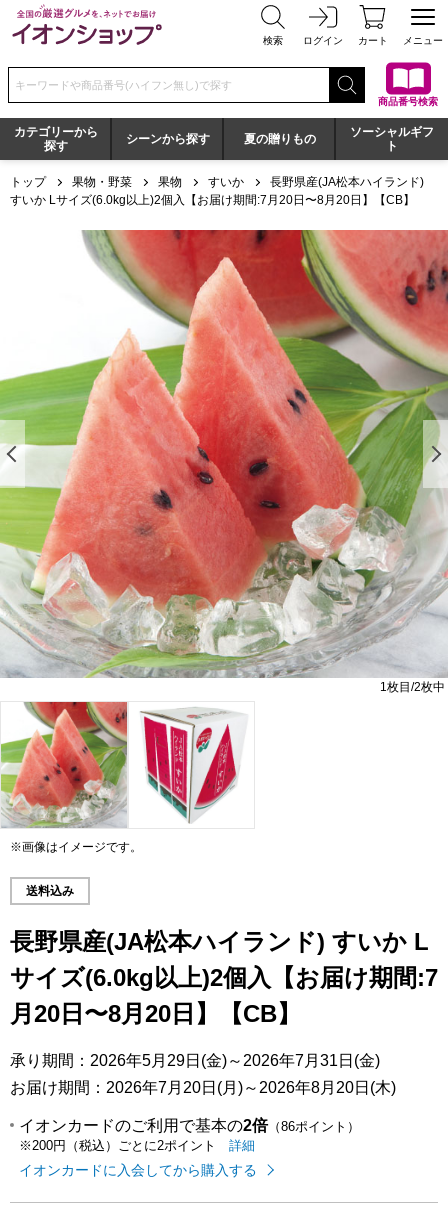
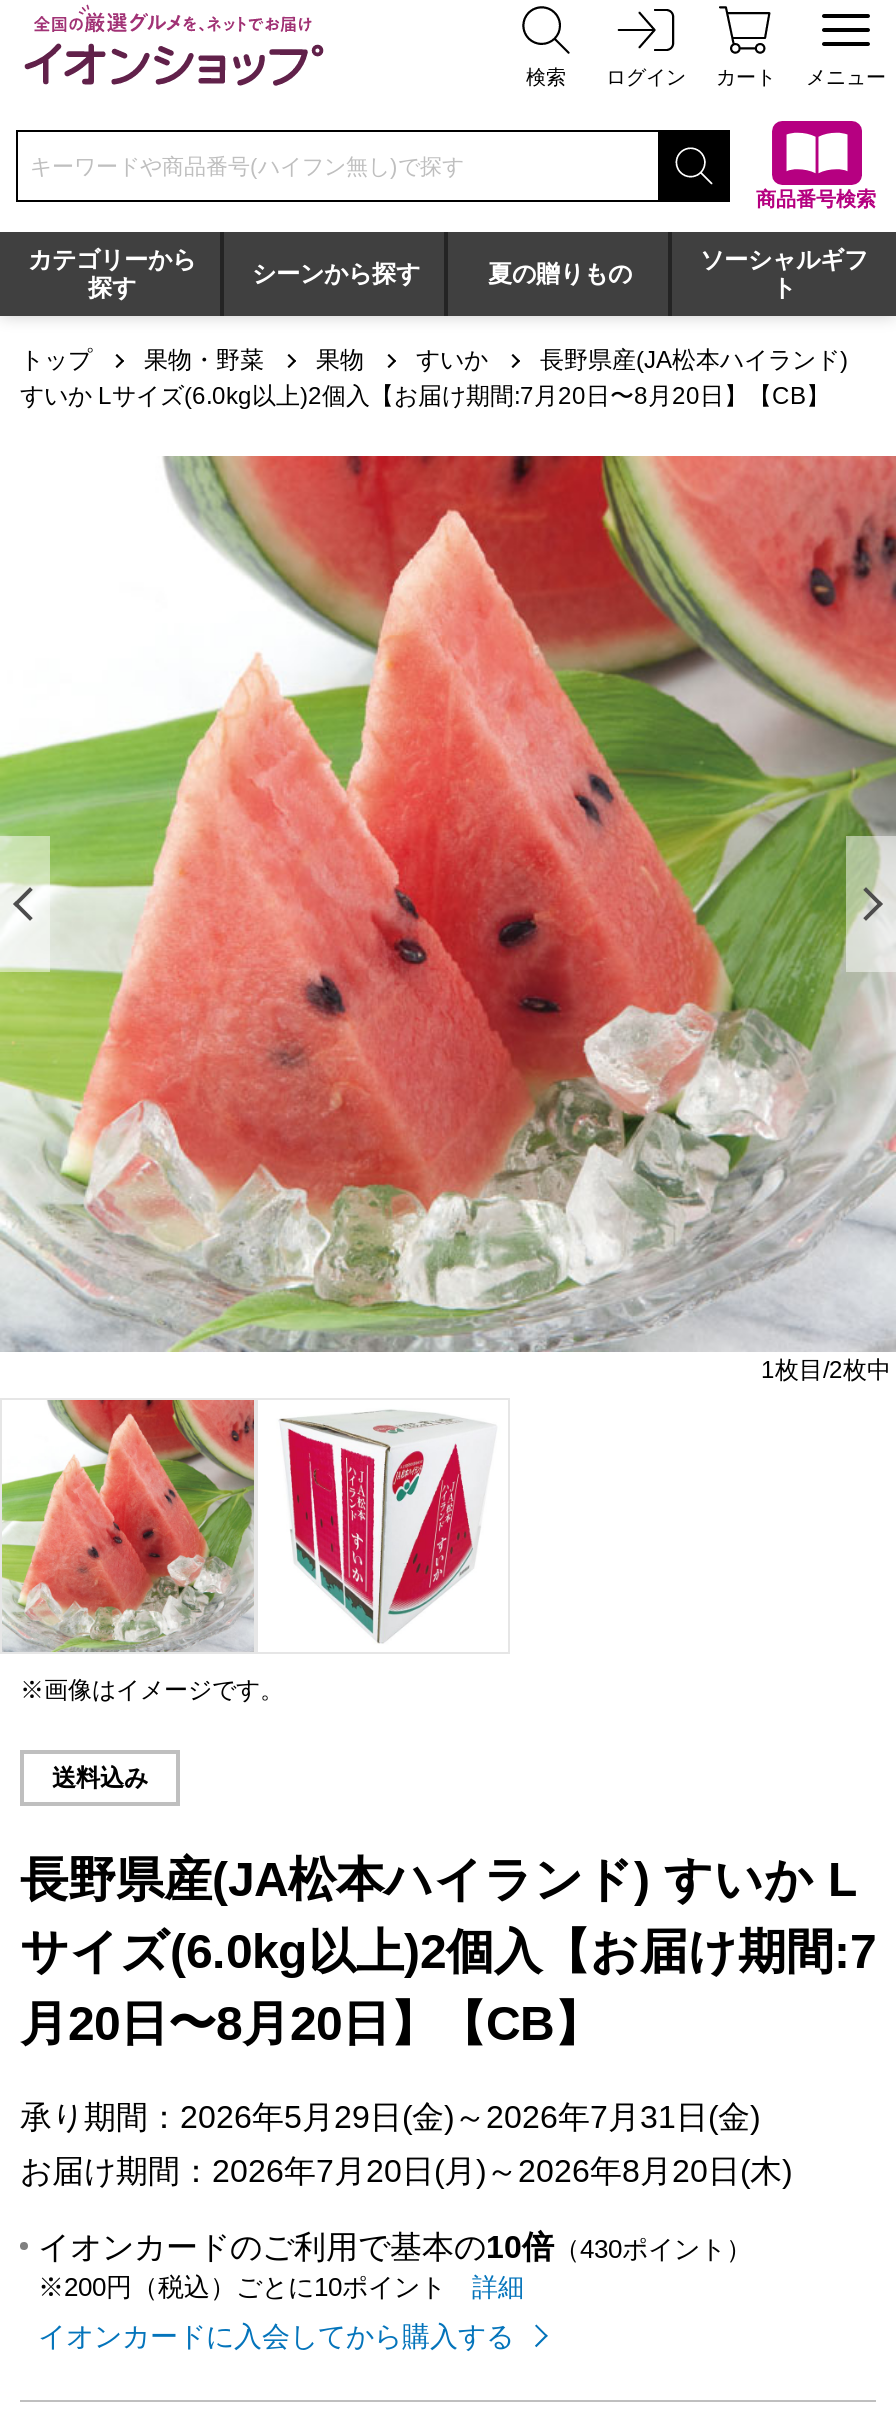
[19,1117,360,1134] イオンカードのご利用で基本の2倍（86ポイント） -> [38,2231,752,2265] イオンカードのご利用で基本の10倍（430ポイント）
[19,1138,216,1153] ※200円（税込）ごとに2ポイント -> [38,2272,446,2302] ※200円（税込）ごとに10ポイント

